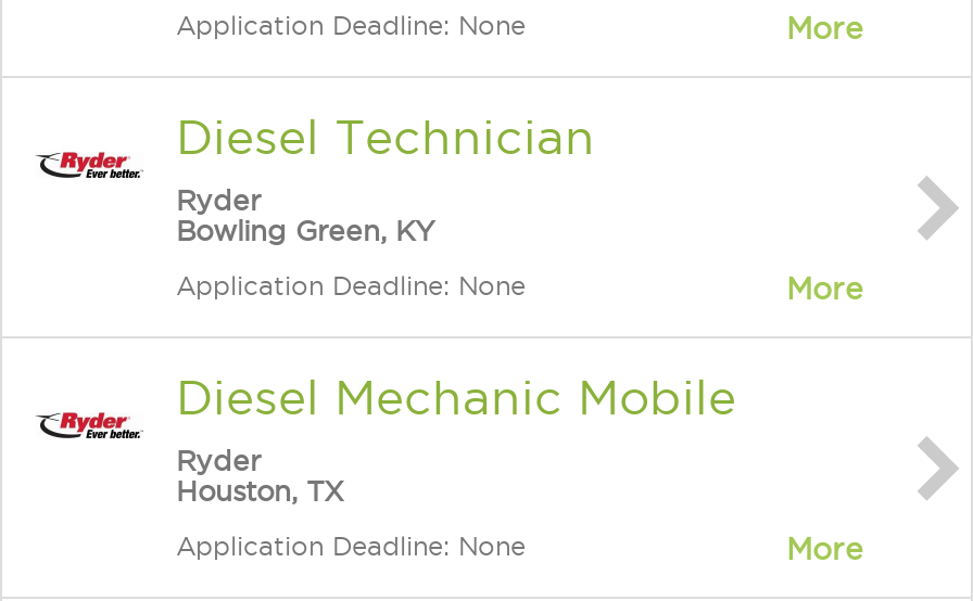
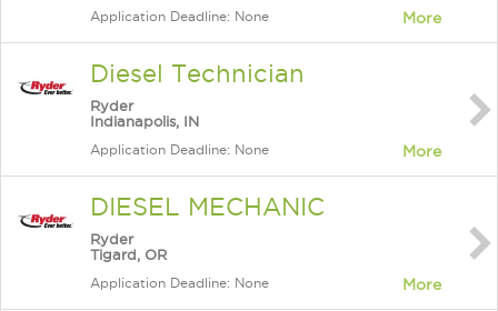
[176,215,434,245] Bowling Green, KY -> [90,113,199,129] Indianapolis, IN
[176,371,736,423] Diesel Mechanic Mobile -> [90,193,325,220] DIESEL MECHANIC
[176,475,343,506] Houston, TX -> [90,247,167,262] Tigard, OR

